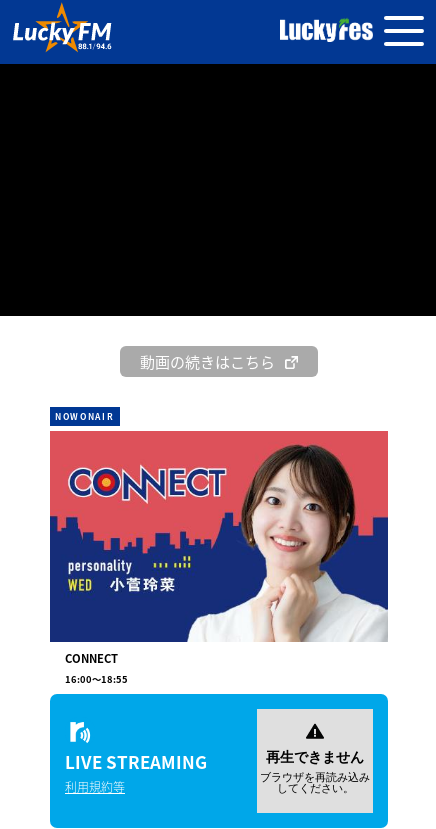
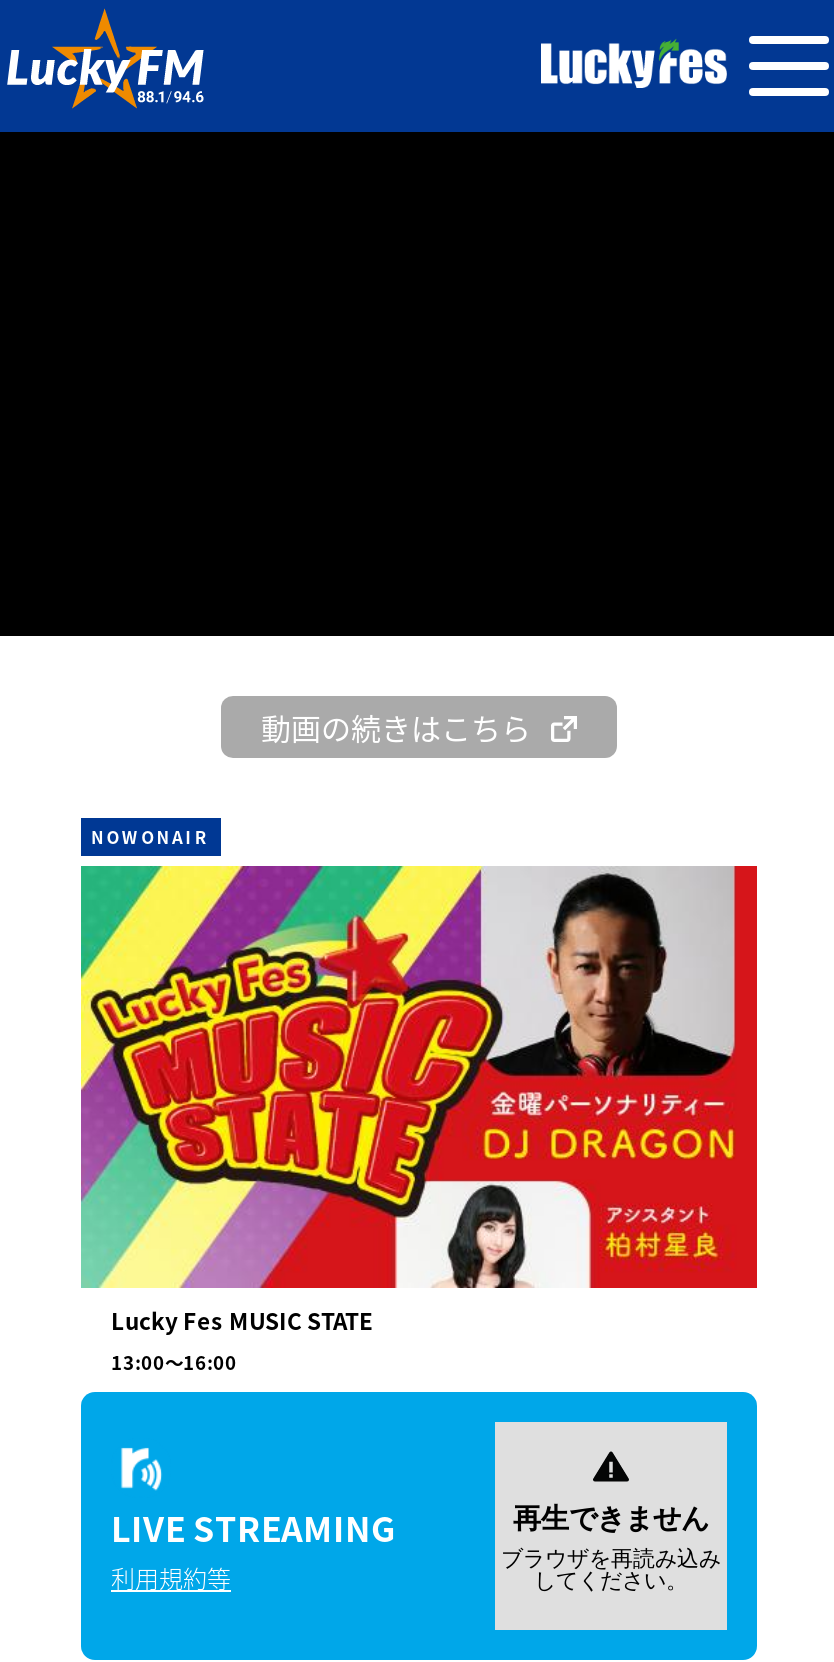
[49,430,389,686] [image] | CONNECT | 16:00〜18:55 -> [79,864,759,1376] [image] | Lucky Fes MUSIC STATE | 13:00〜16:00

